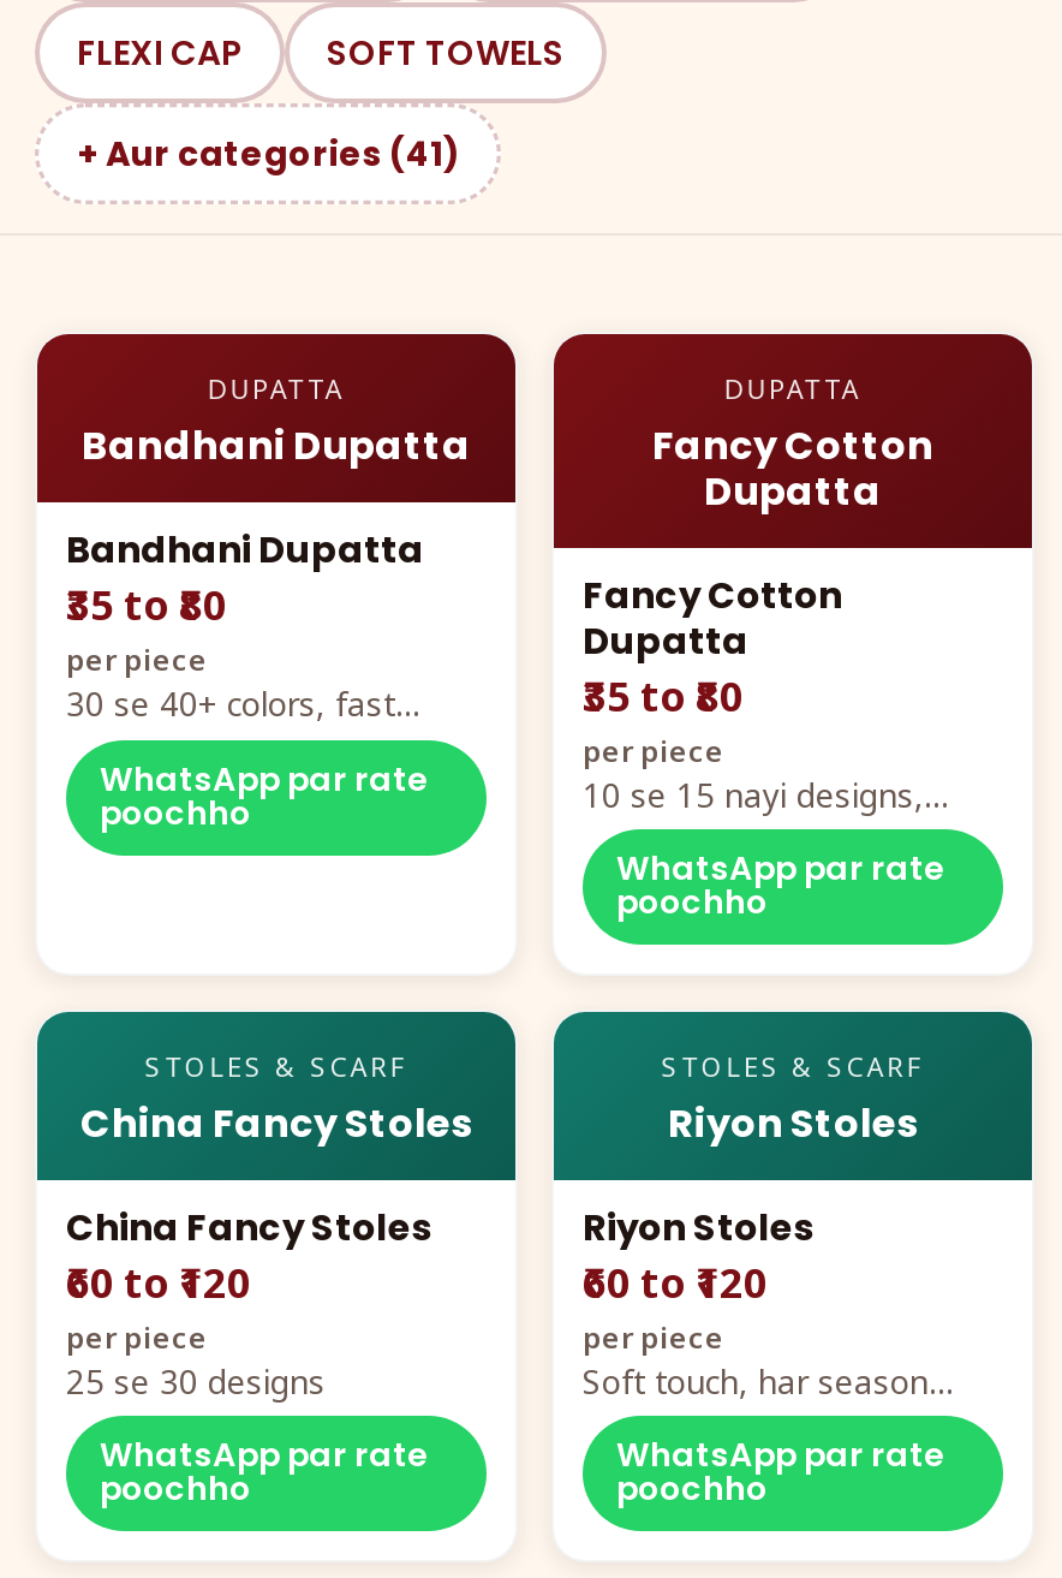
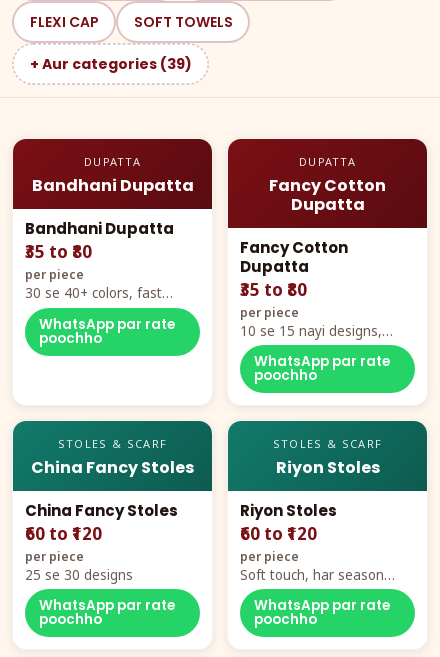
[77,129,459,177] + Aur categories (41) -> [29,53,191,73] + Aur categories (39)

